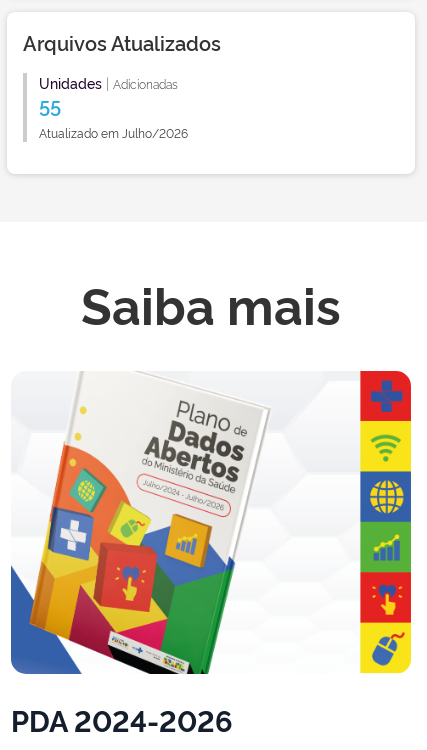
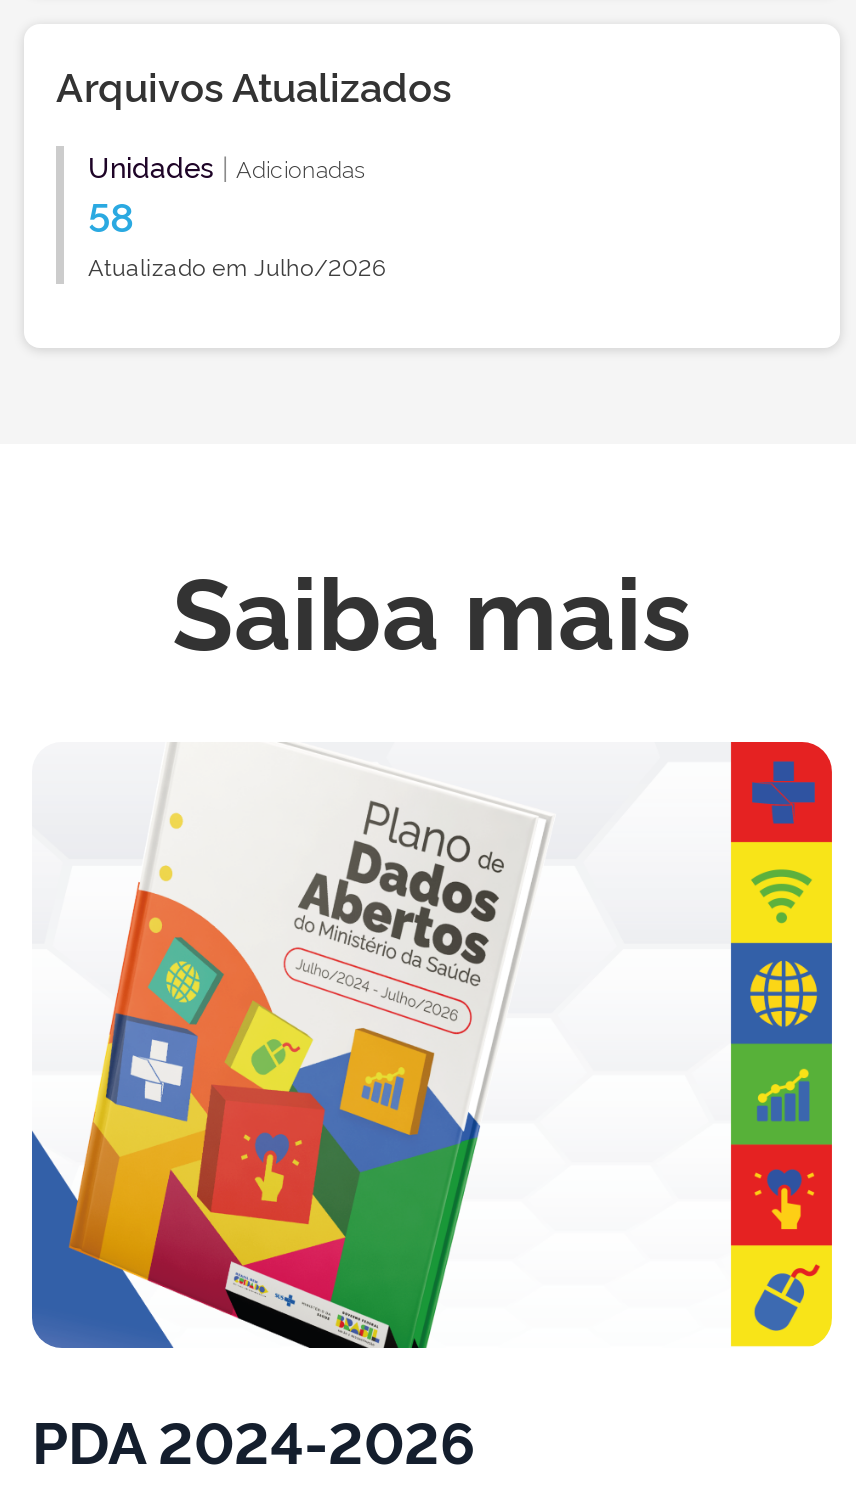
[39,92,61,120] 55 -> [88,185,134,241] 58

